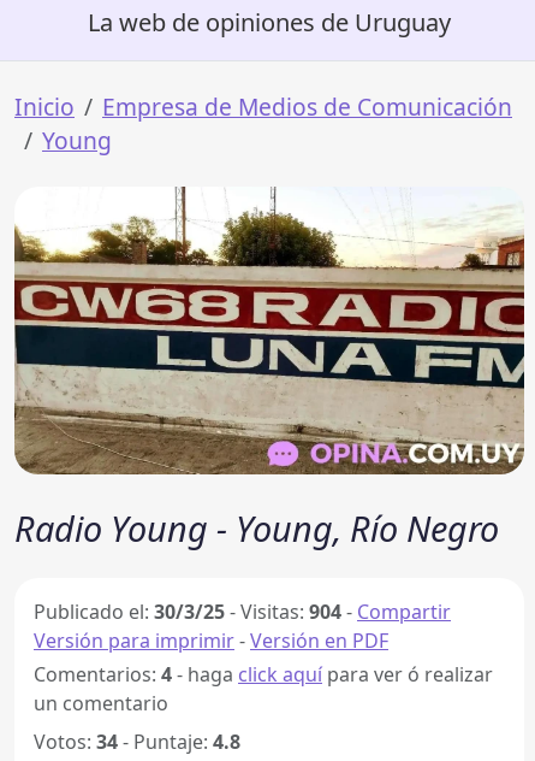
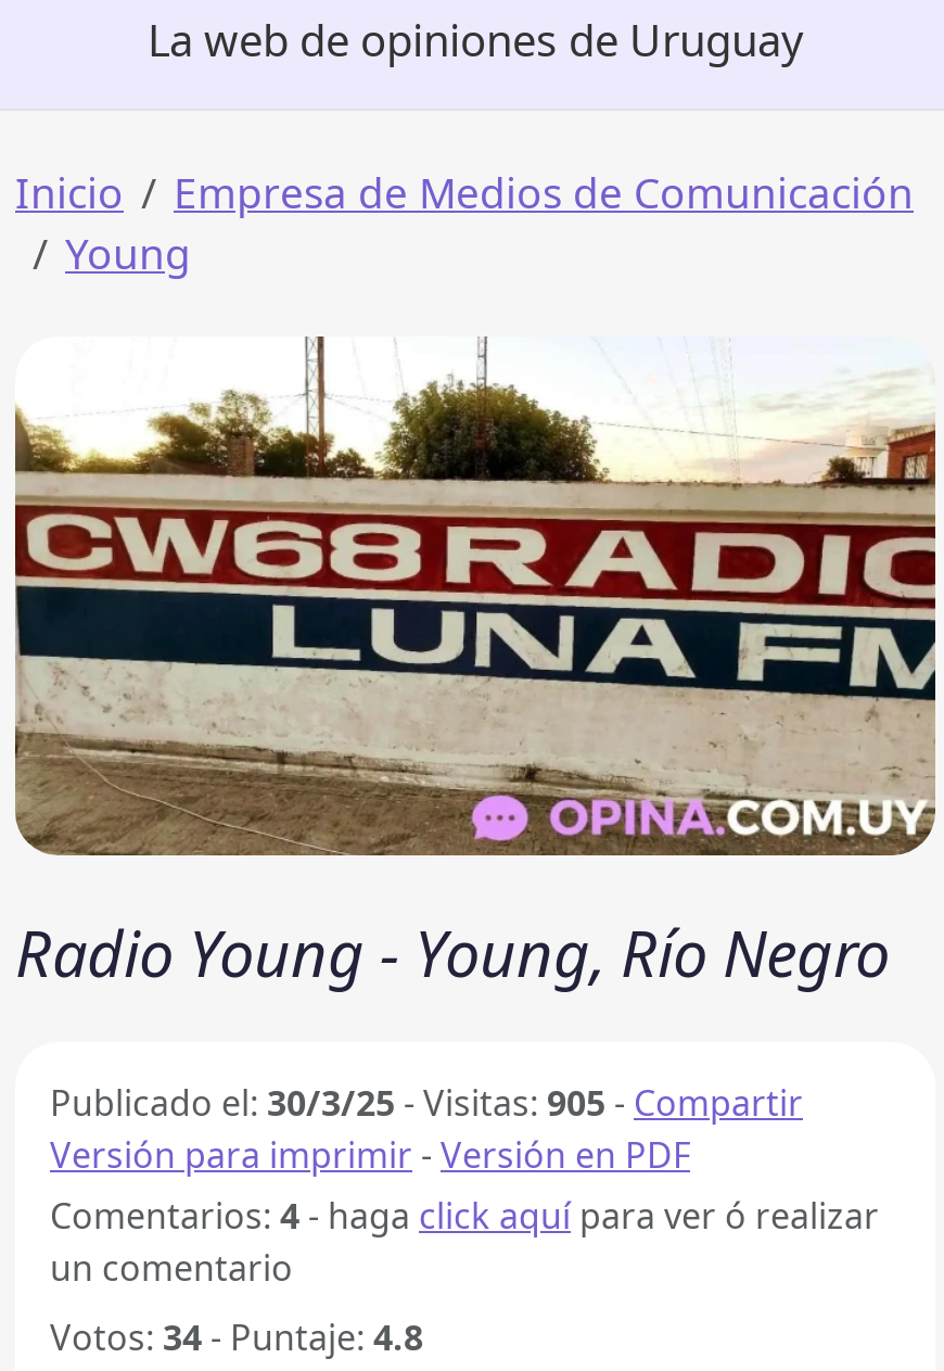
[34,598,451,624] Publicado el: 30/3/25 - Visitas: 904 - Compartir -> [50,1078,803,1126] Publicado el: 30/3/25 - Visitas: 905 - Compartir

